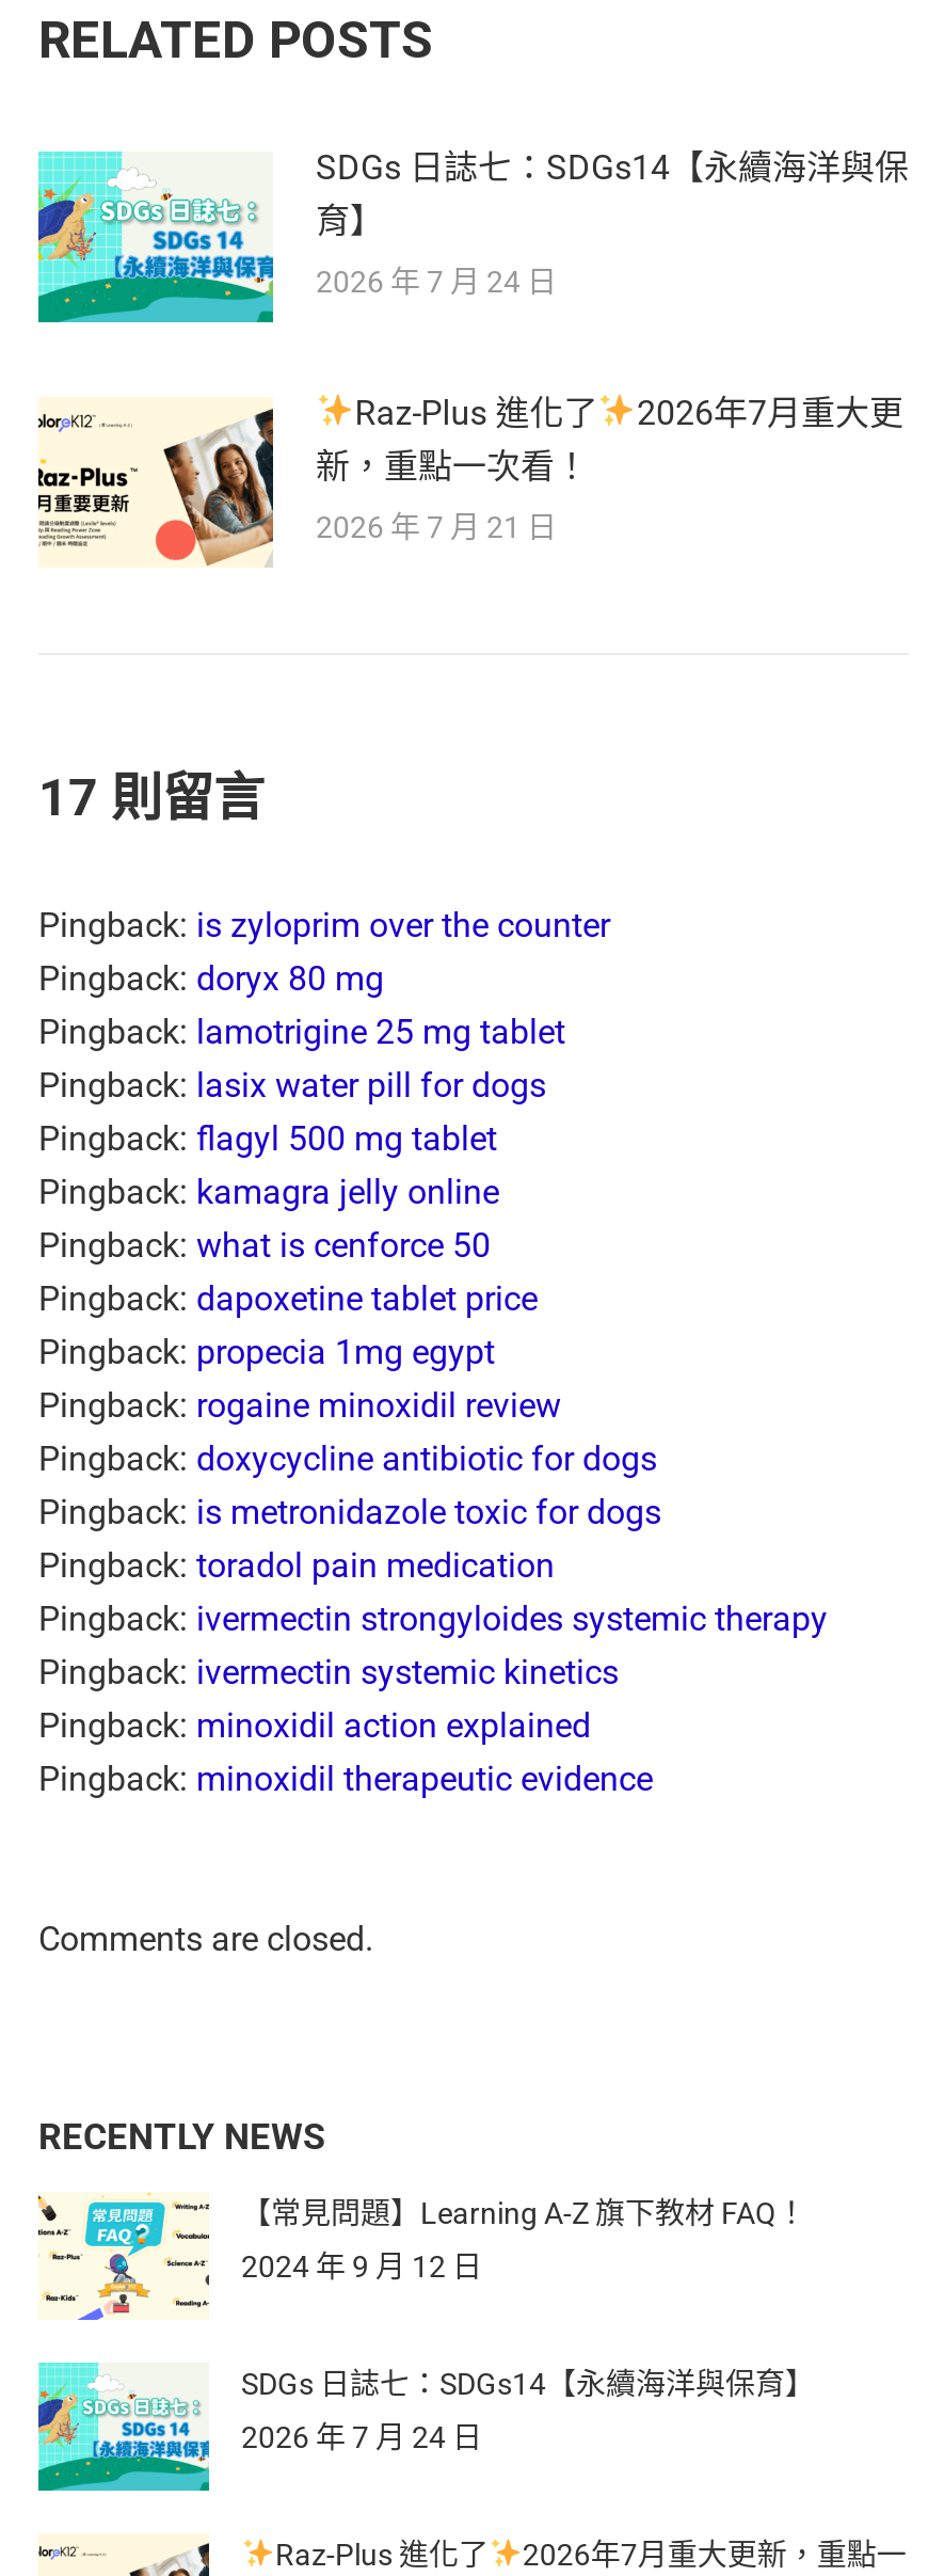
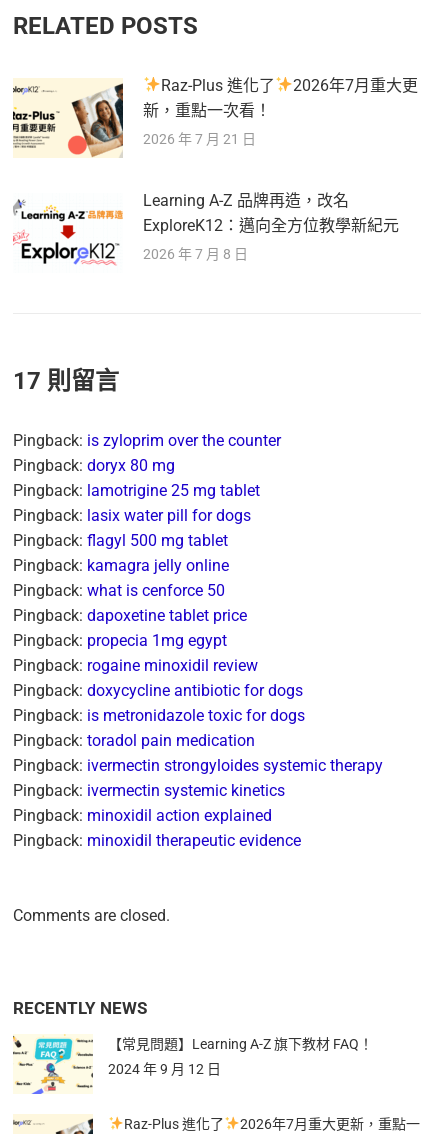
[36,147,909,324] [image] | SDGs 日誌七：SDGs14【永續海洋與保 | 育】 | 2026 年 7 月 24 日 -> none
moved [166,392,903,566] -> [73,76,418,157]: [image] | Raz-Plus 進化了 | 2026年7月重大更 | 新，重點一次看！ | 2026 年 7 月 21 日
none -> [12,191,399,272] [image] | Learning A-Z 品牌再造，改名 | ExploreK12：邁向全方位教學新紀元 | 2026 年 7 月 8 日
[36,2360,815,2493] [image] | SDGs 日誌七：SDGs14【永續海洋與保育】 | 2026 年 7 月 24 日 -> none

